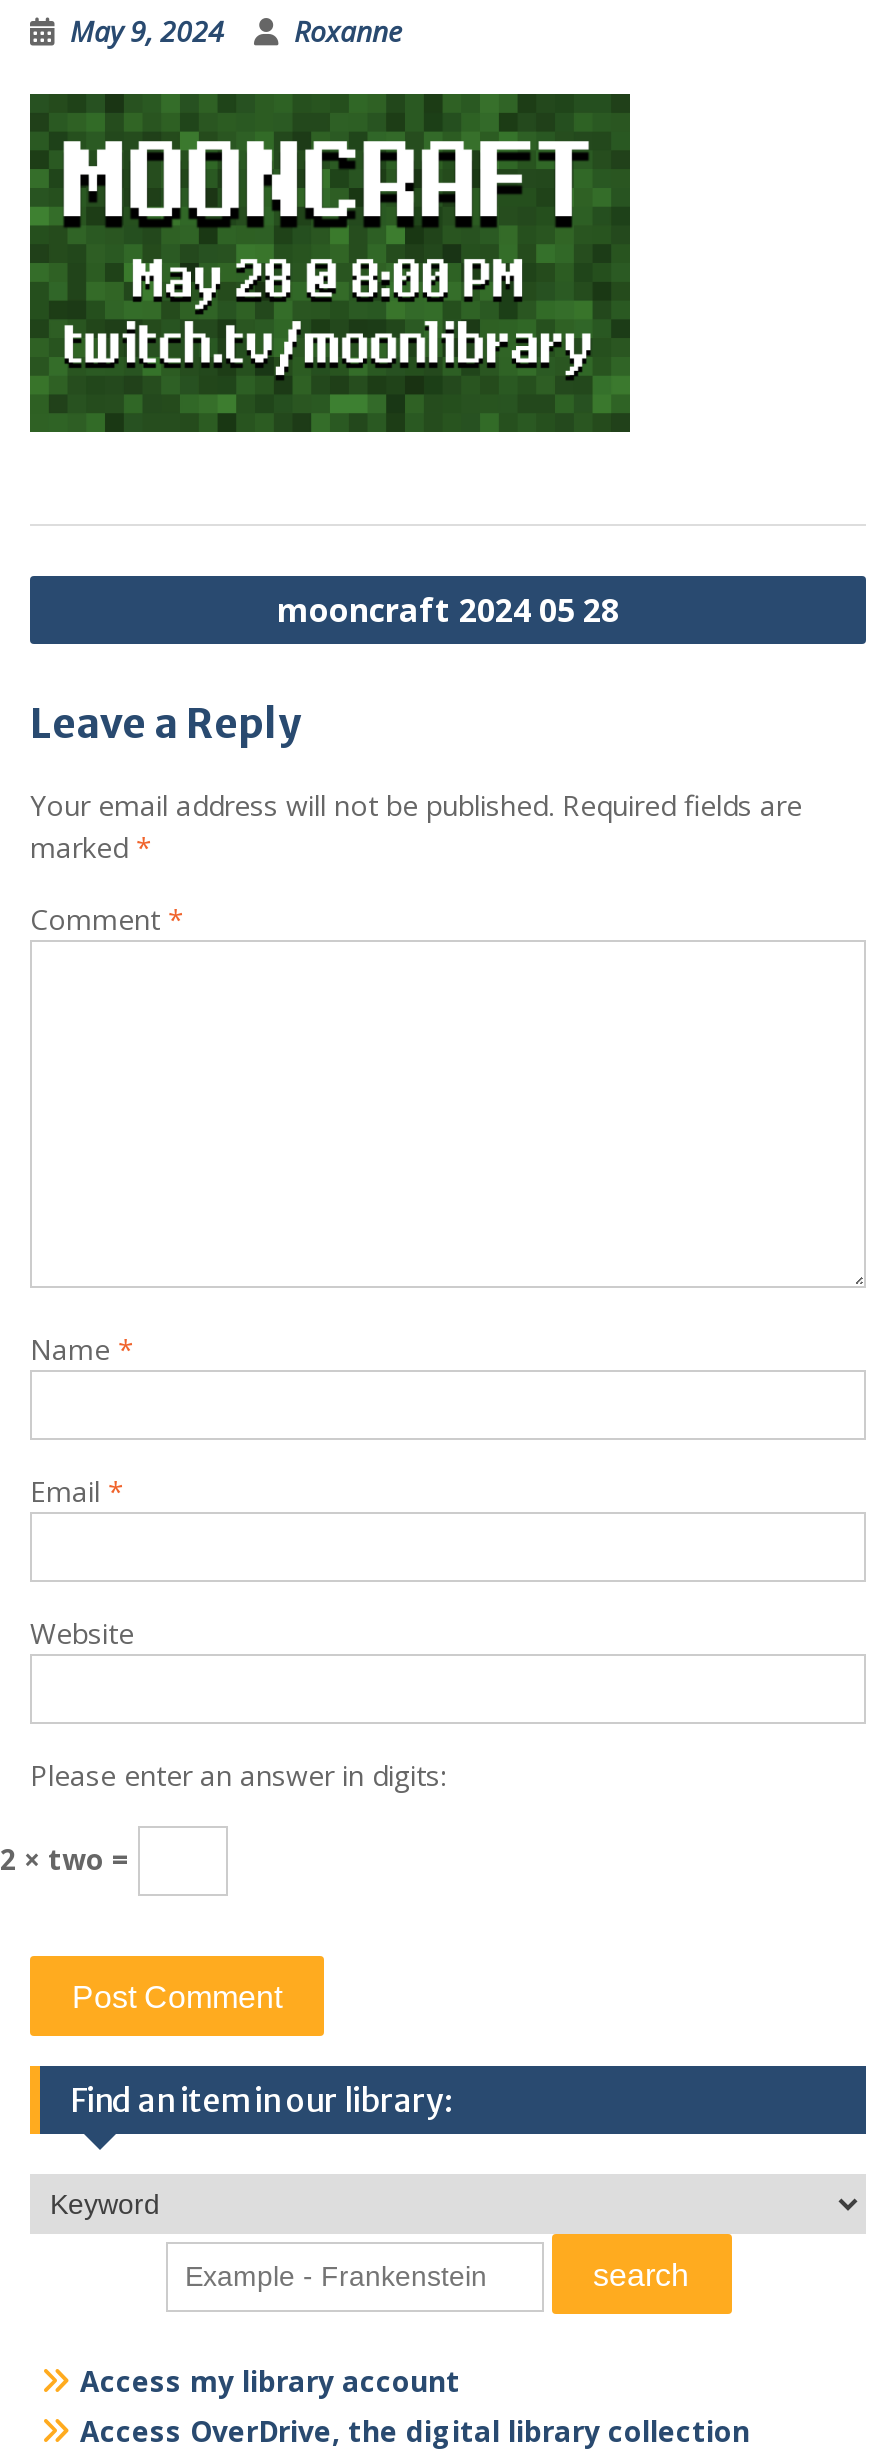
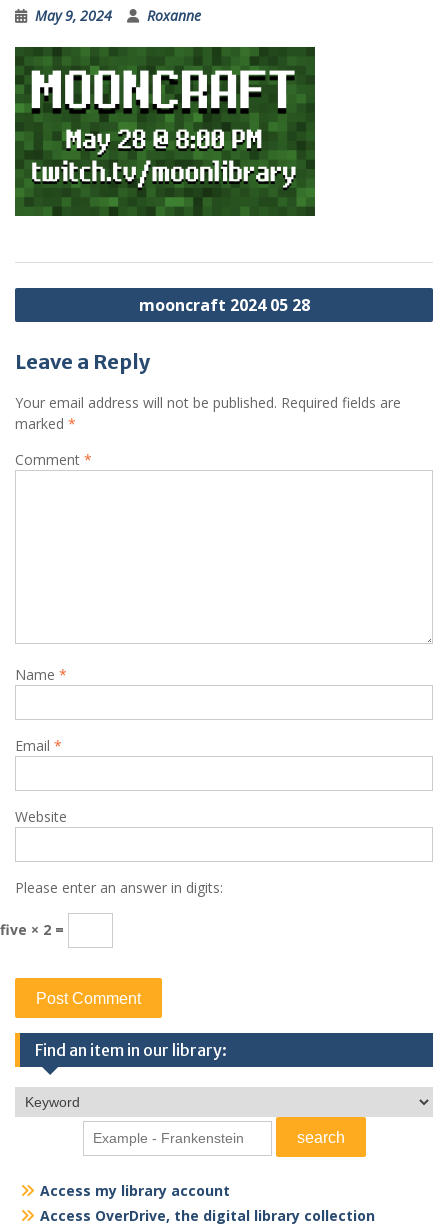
[0,1840,138,1878] 2 × two = -> [0,920,68,939] five × 2 =

